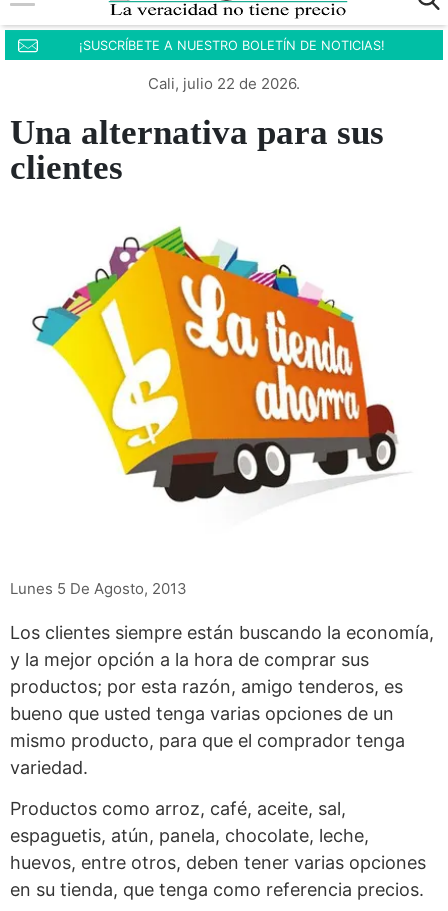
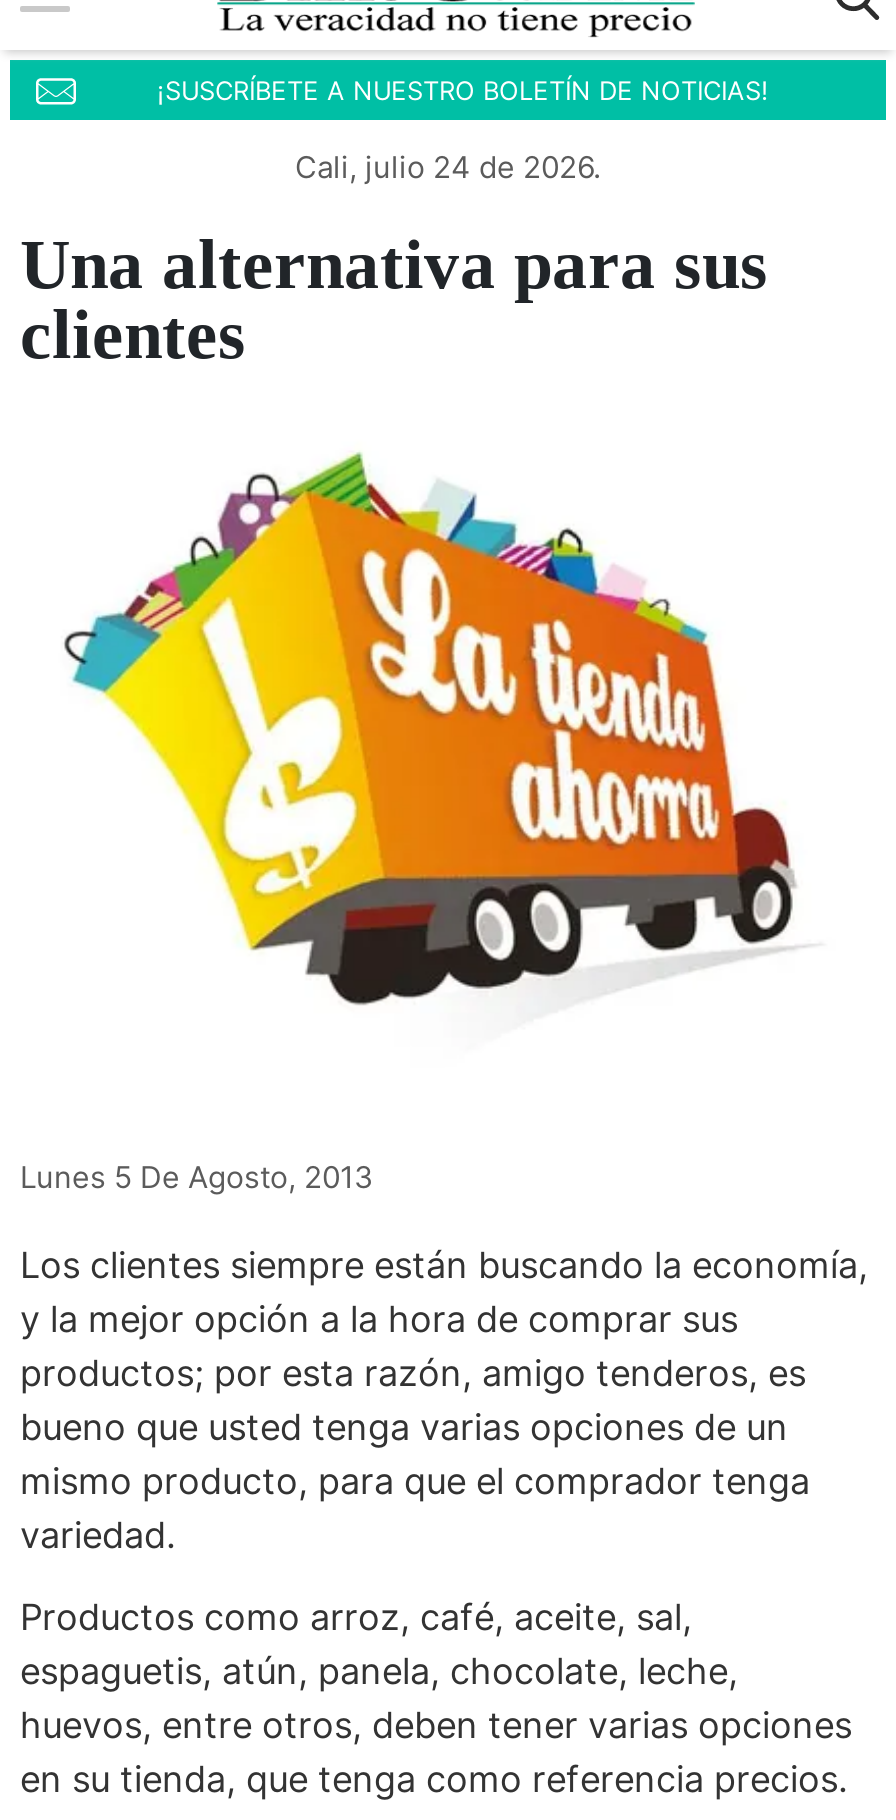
[148,74,300,93] Cali, julio 22 de 2026. -> [295,148,601,186] Cali, julio 24 de 2026.

